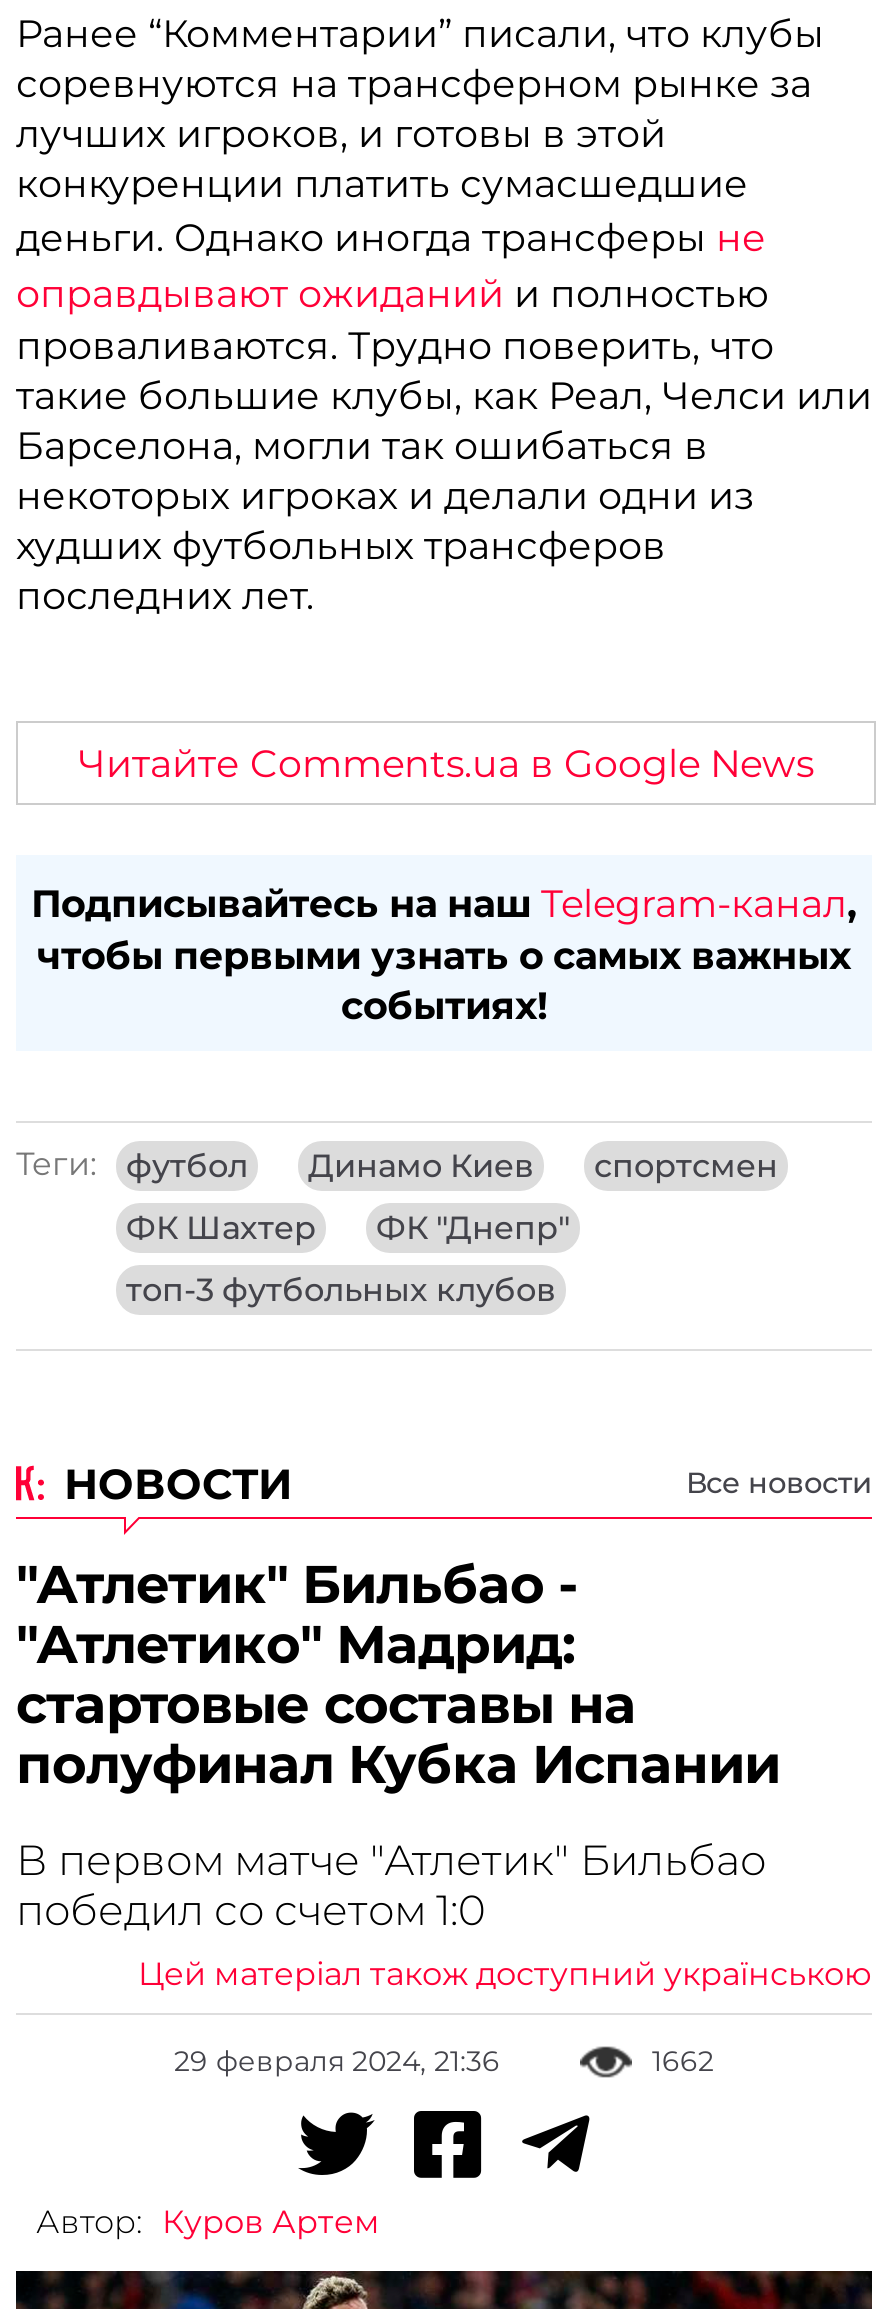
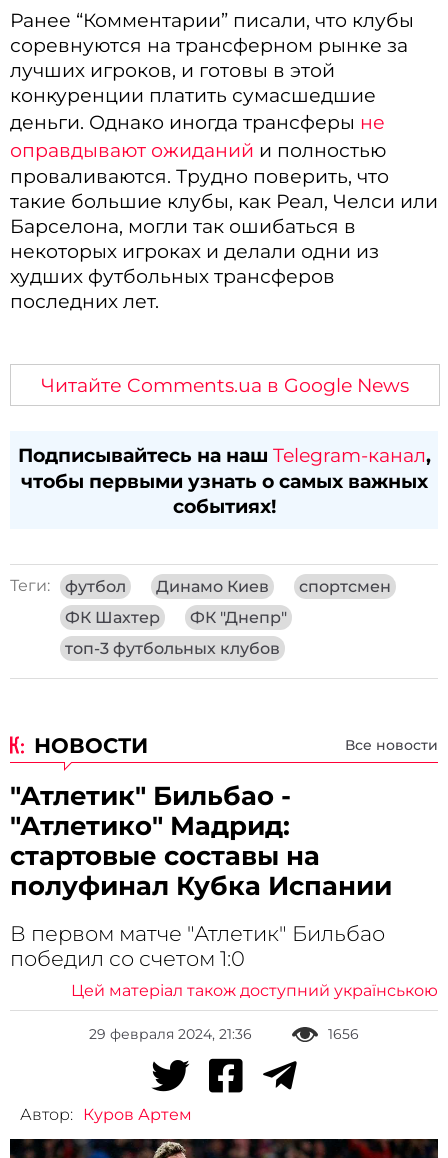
[652,2043,714,2079] 1662 -> [328,1025,359,1043] 1656

